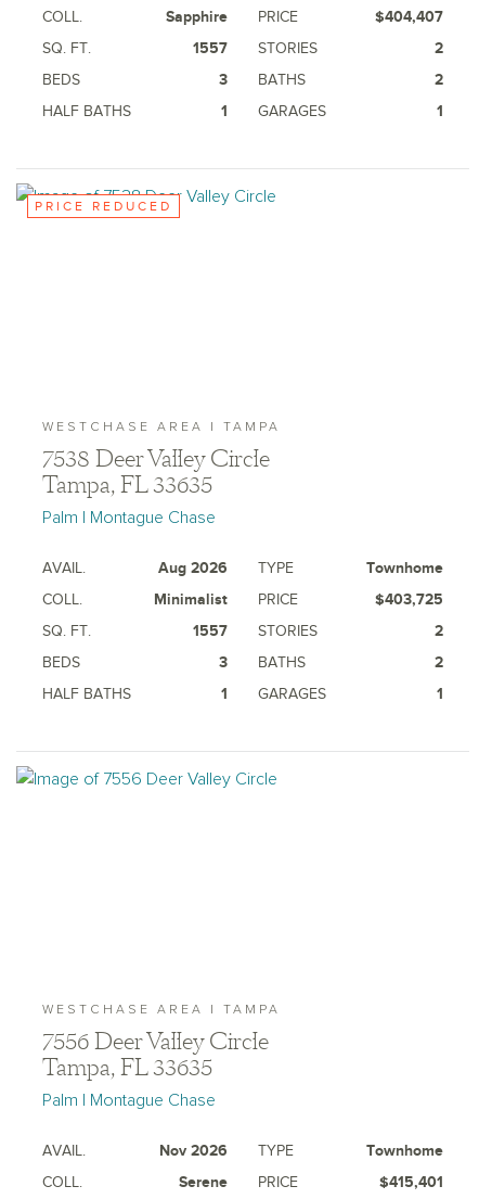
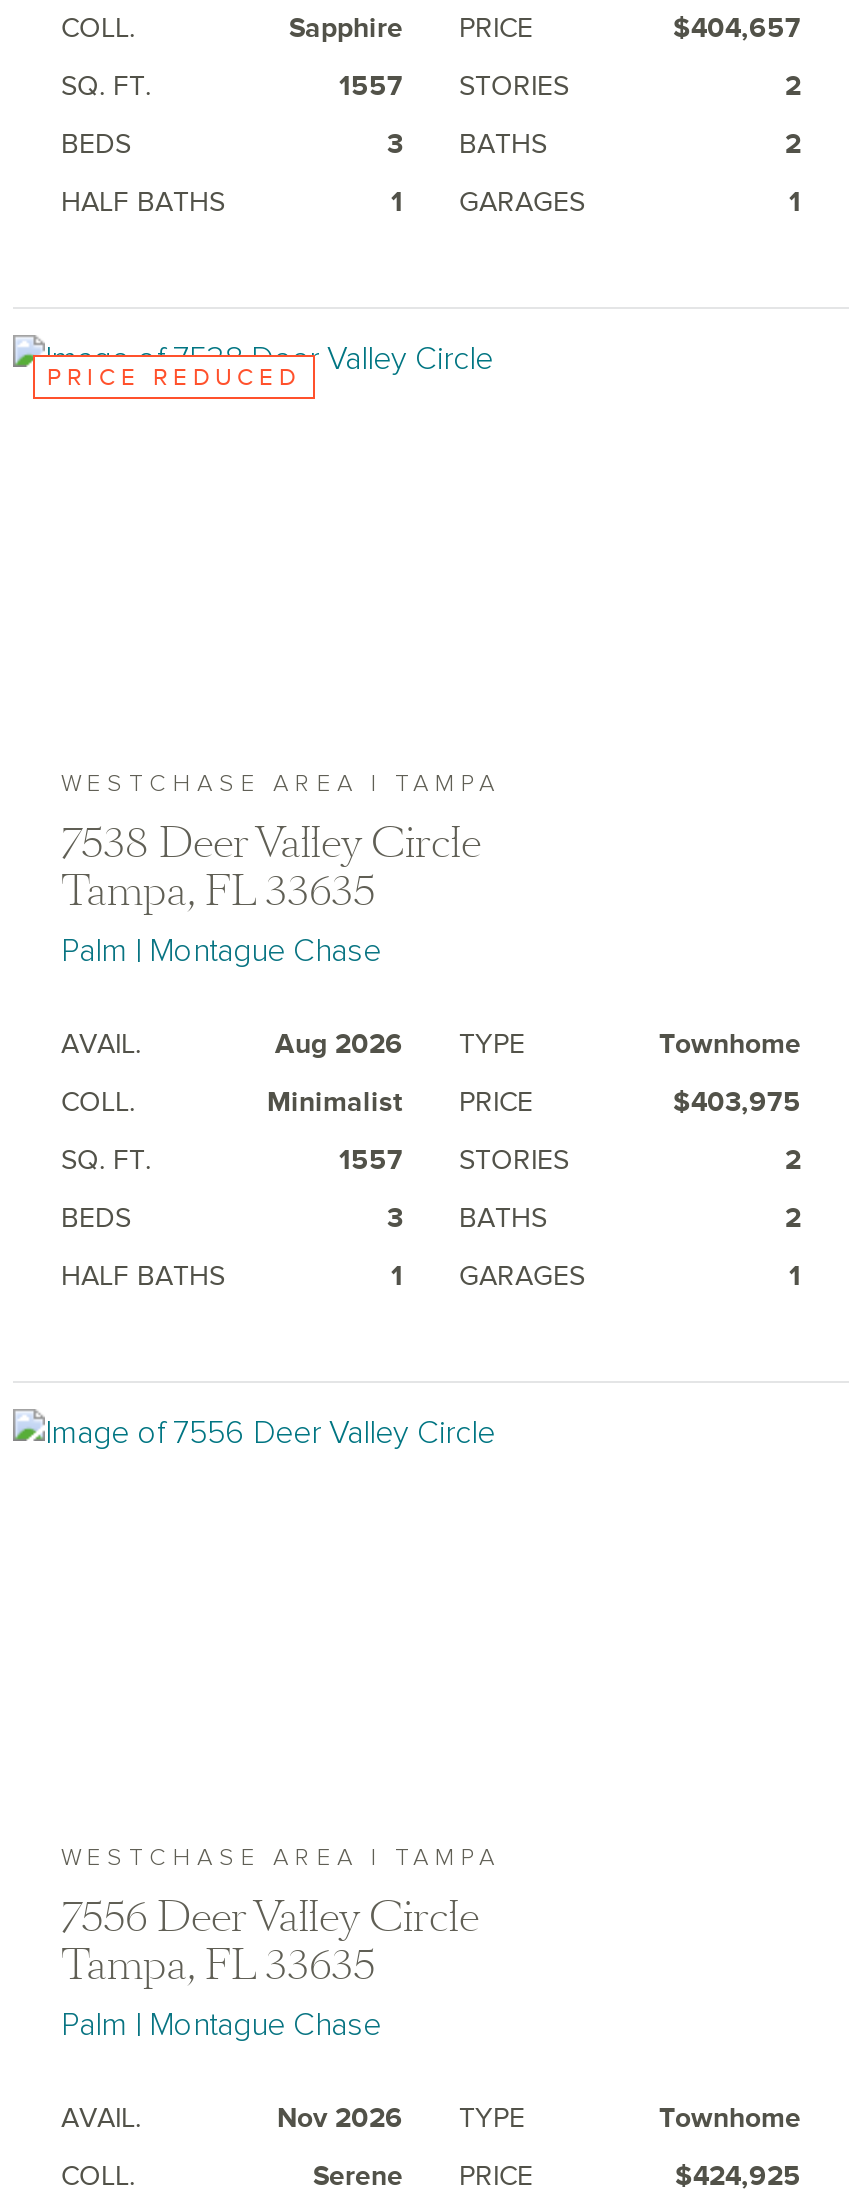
[375,7,443,25] $404,407 -> [673,10,801,44] $404,657
[375,590,443,608] $403,725 -> [673,1084,801,1118] $403,975
[379,1172,443,1191] $415,401 -> [675,2158,801,2192] $424,925

